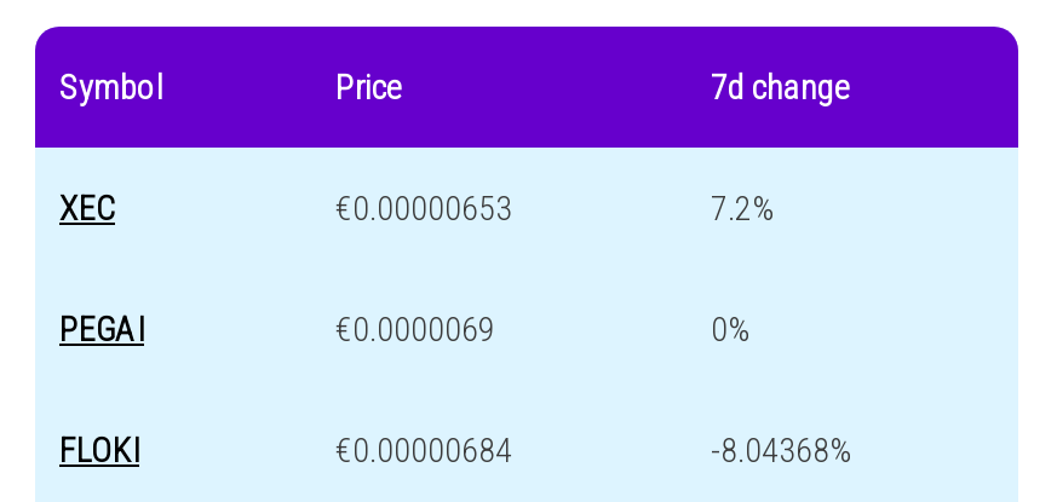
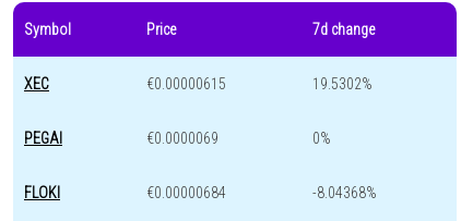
[335,189,512,228] €0.00000653 -> [146,75,226,93] €0.00000615
[711,189,776,228] 7.2% -> [312,75,373,93] 19.5302%

